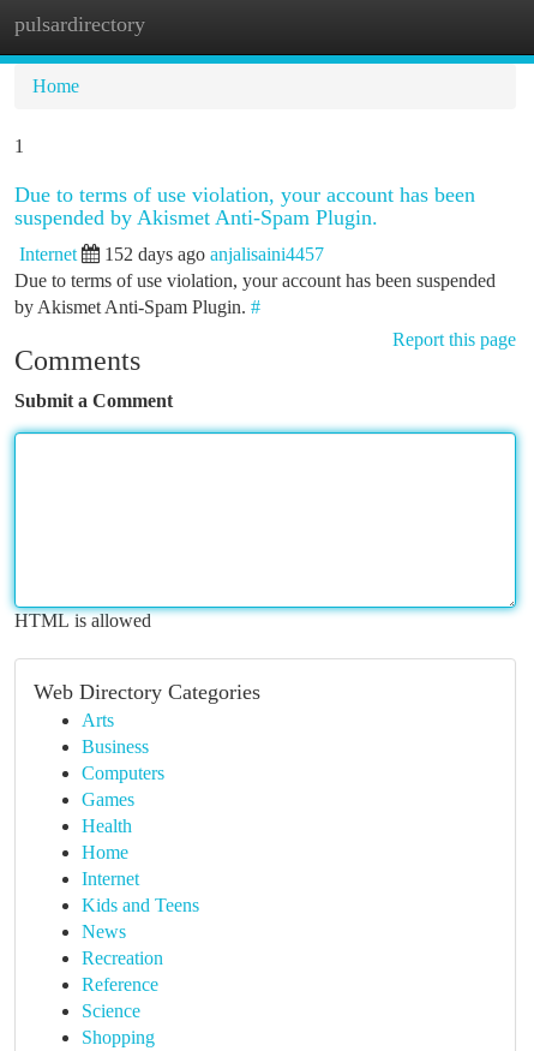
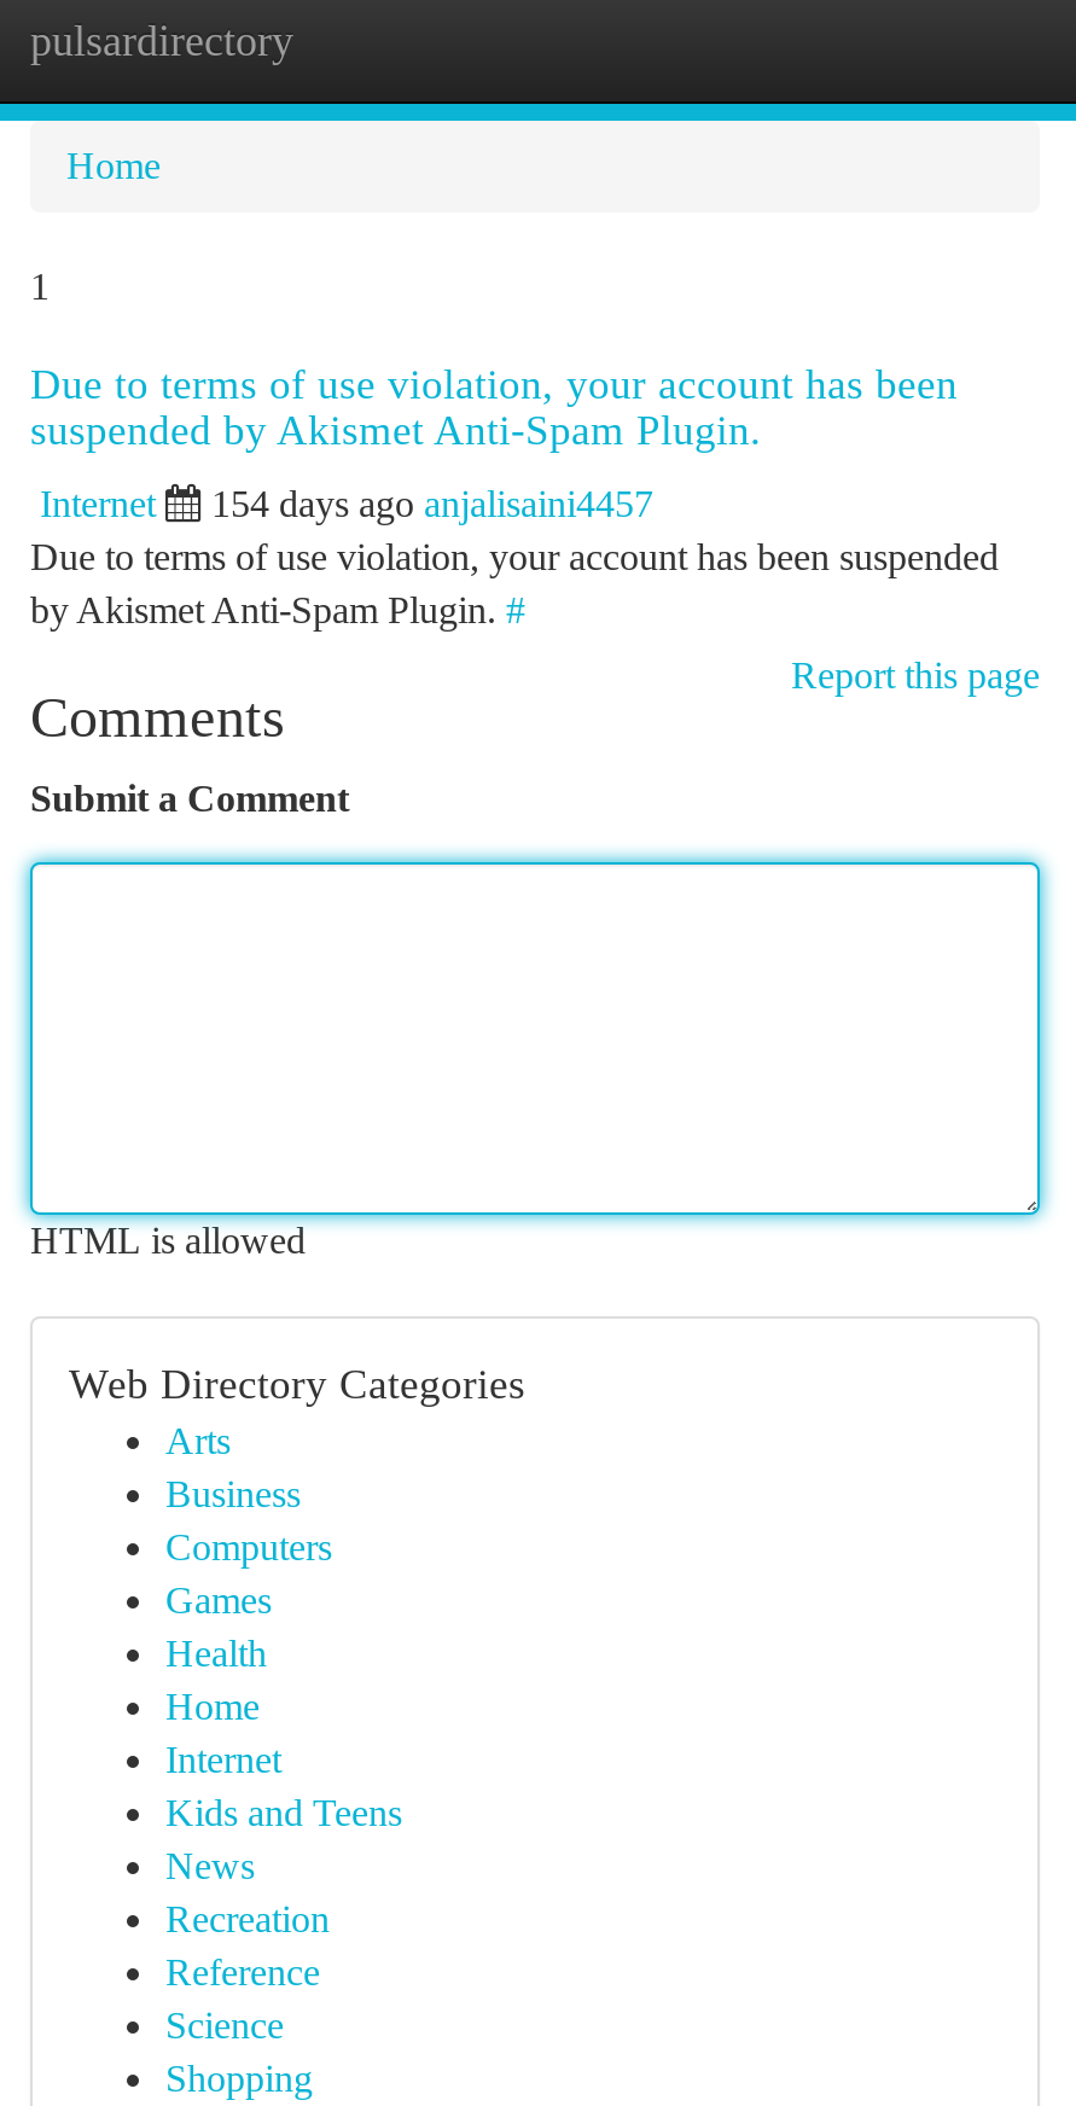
[104,244,324,264] 152 days ago anjalisaini4457 -> [211,483,653,524] 154 days ago anjalisaini4457

